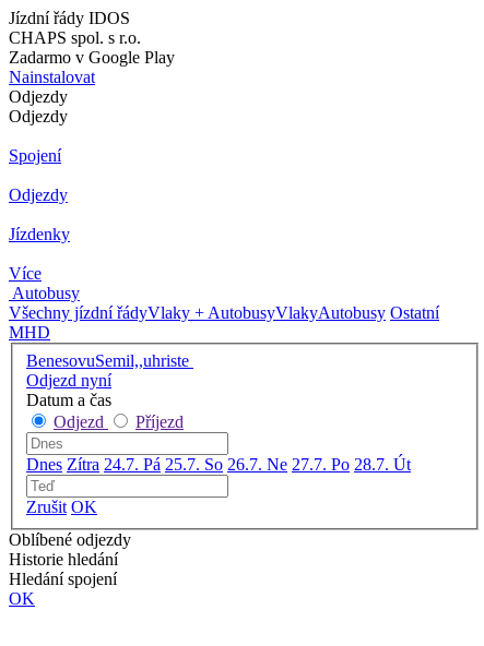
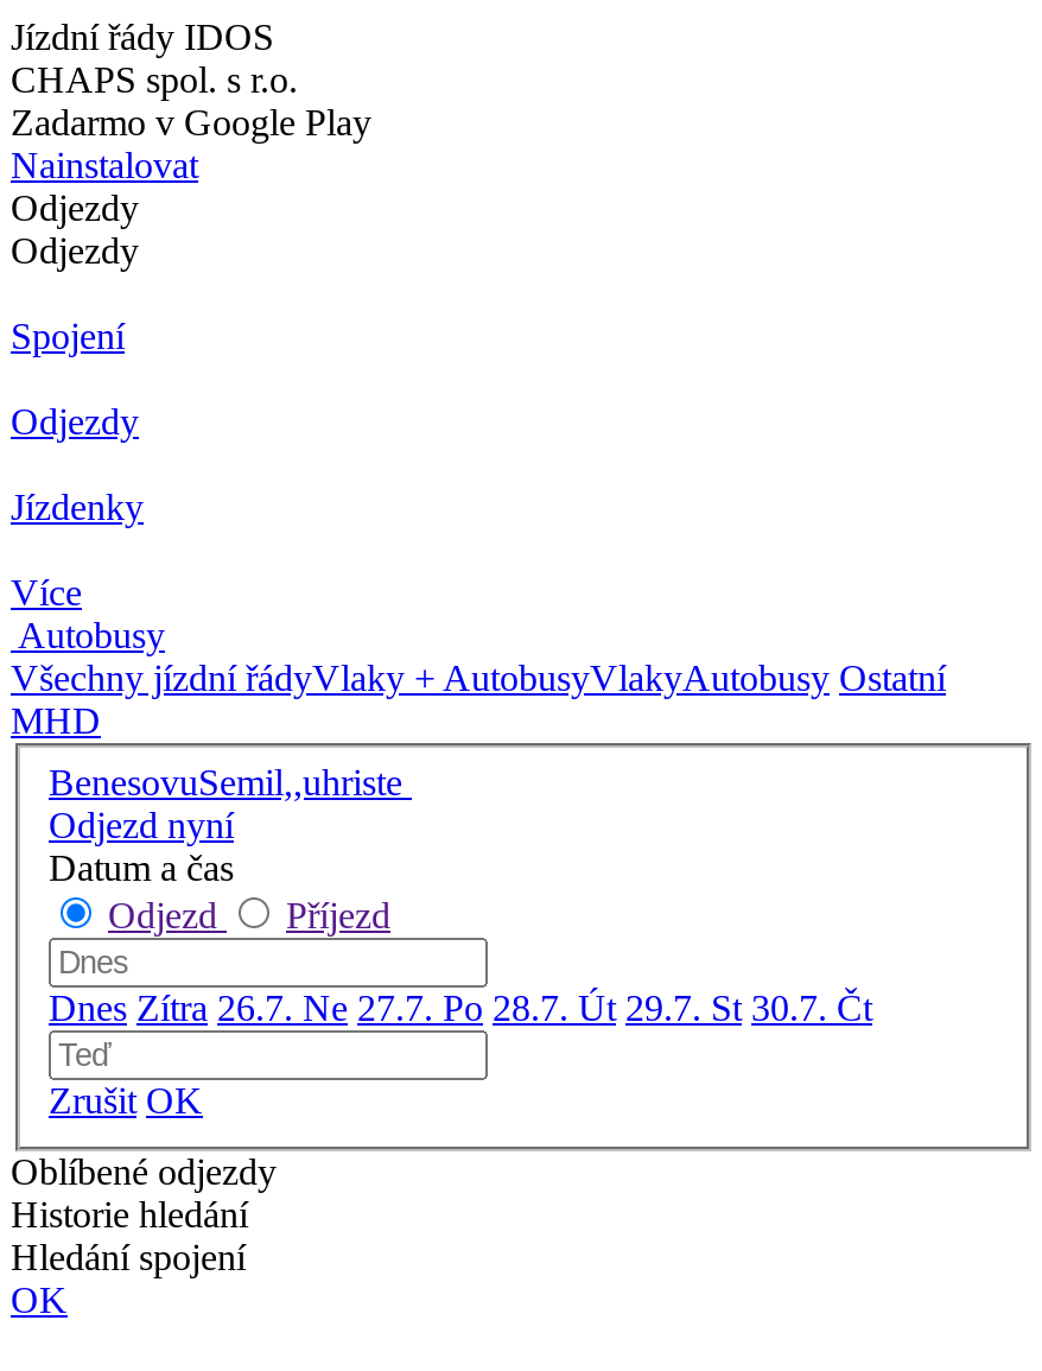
[26,455,411,473] Dnes Zítra 24.7. Pá 25.7. So 26.7. Ne 27.7. Po 28.7. Út -> [49,987,872,1027] Dnes Zítra 26.7. Ne 27.7. Po 28.7. Út 29.7. St 30.7. Čt

